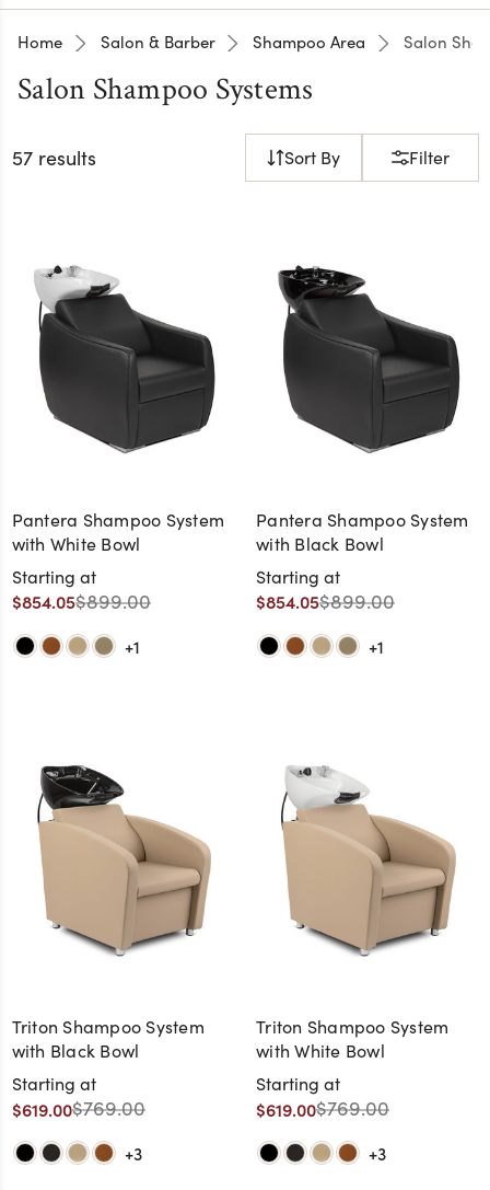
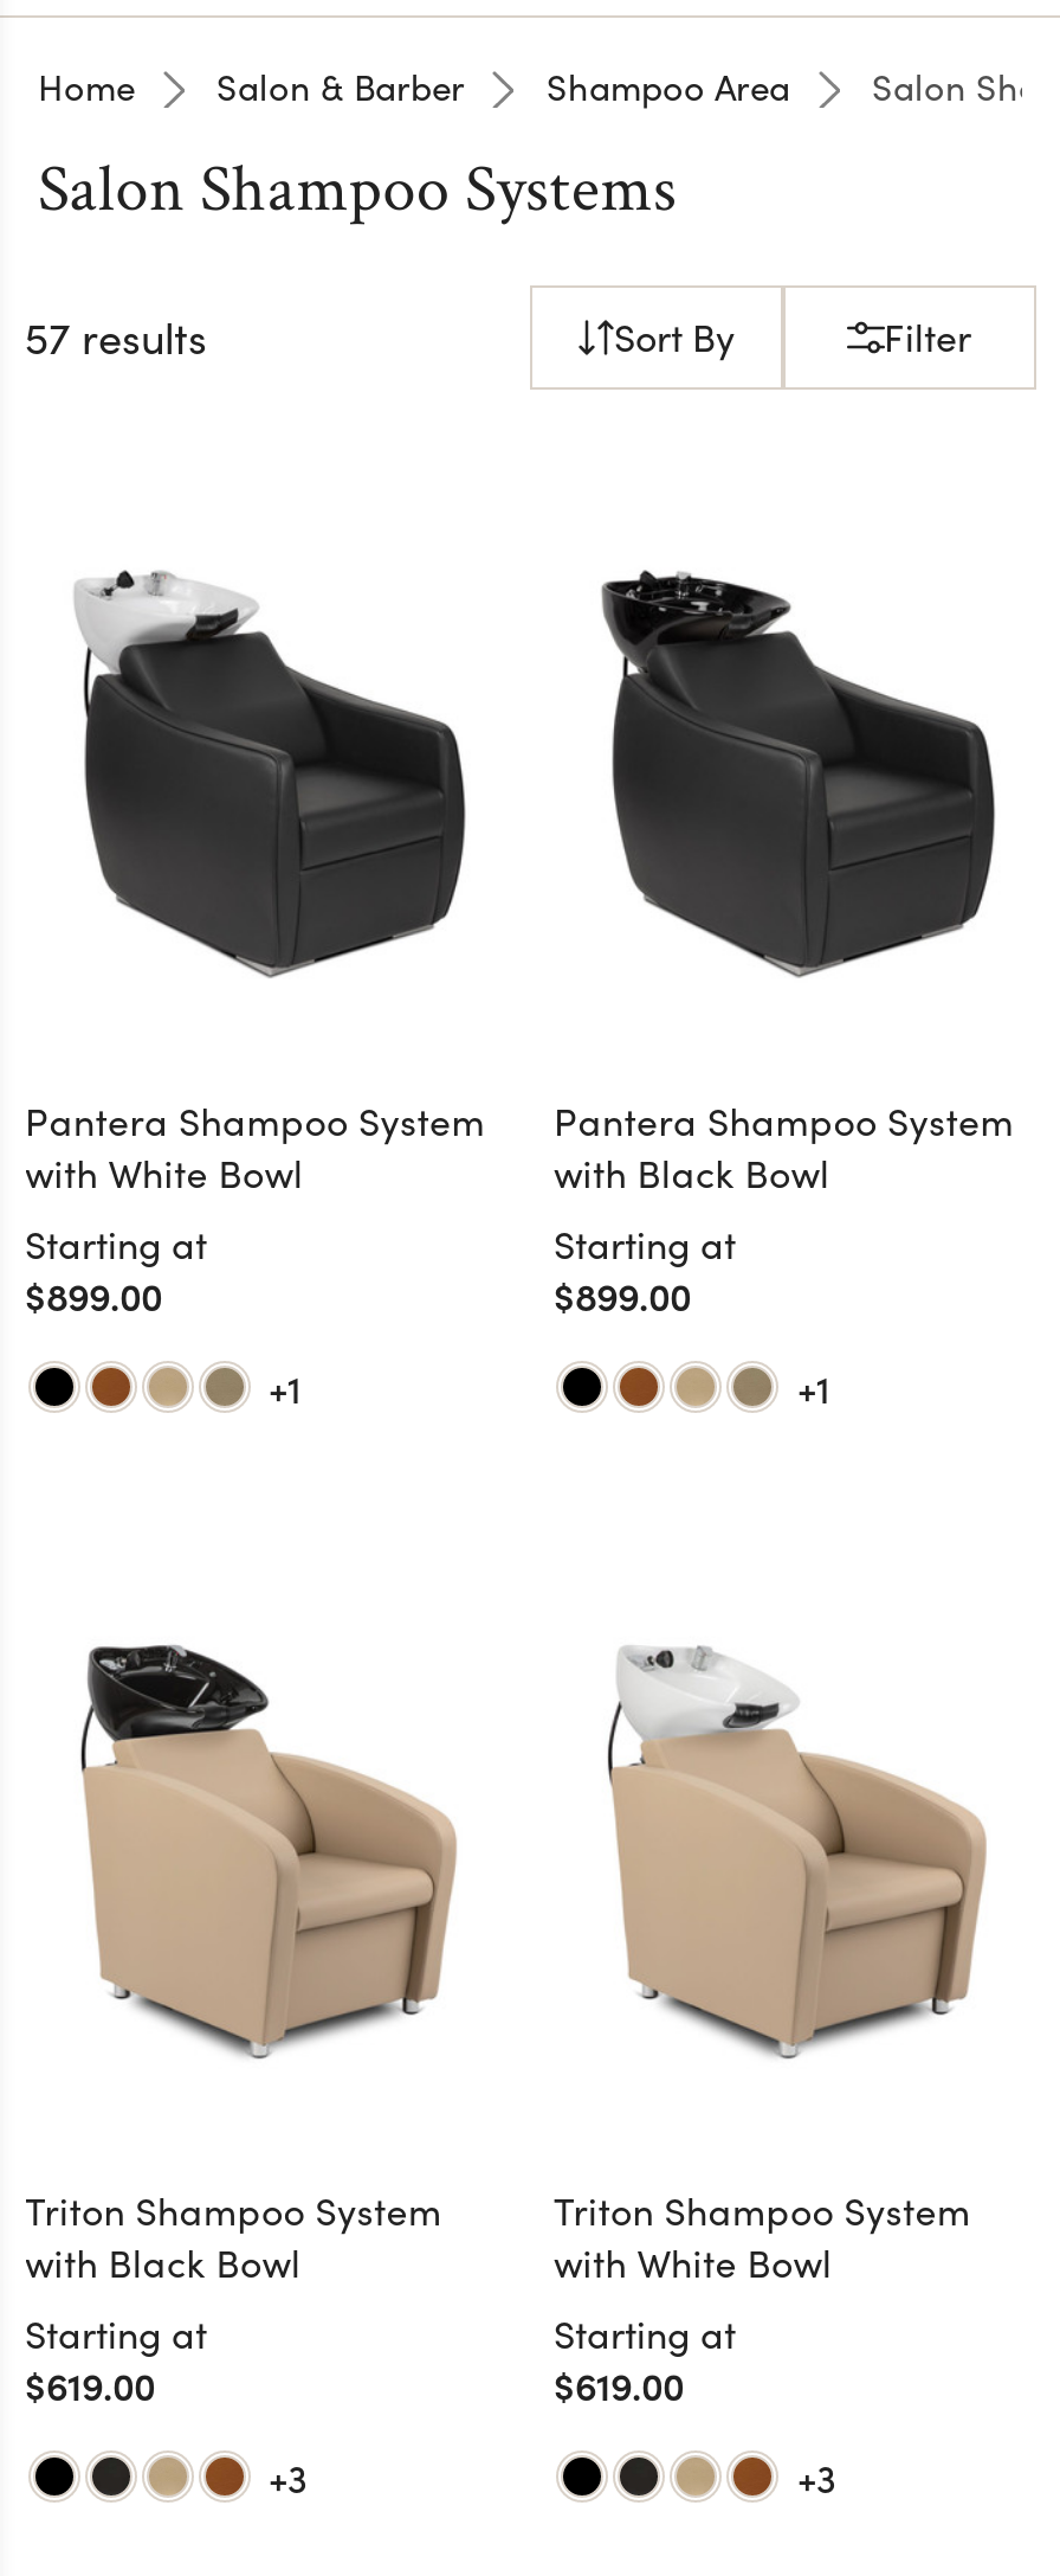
[11,587,150,614] $854.05$899.00 -> [25,1268,162,1320] $899.00
[256,587,395,614] $854.05$899.00 -> [554,1268,691,1320] $899.00
[11,1095,145,1121] $619.00$769.00 -> [25,2359,155,2411] $619.00
[256,1095,389,1121] $619.00$769.00 -> [554,2359,684,2411] $619.00

